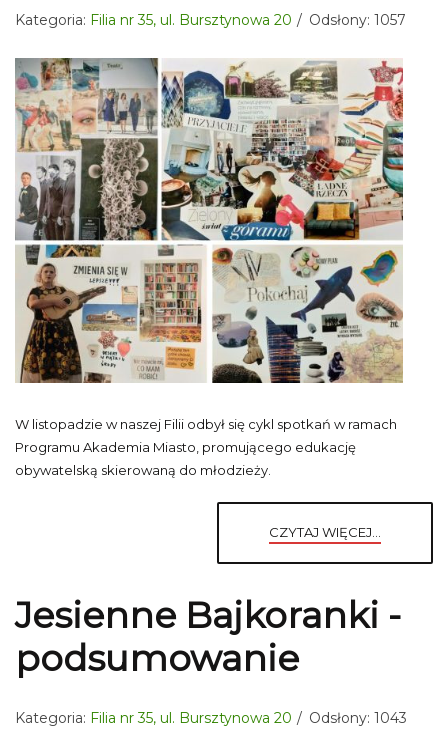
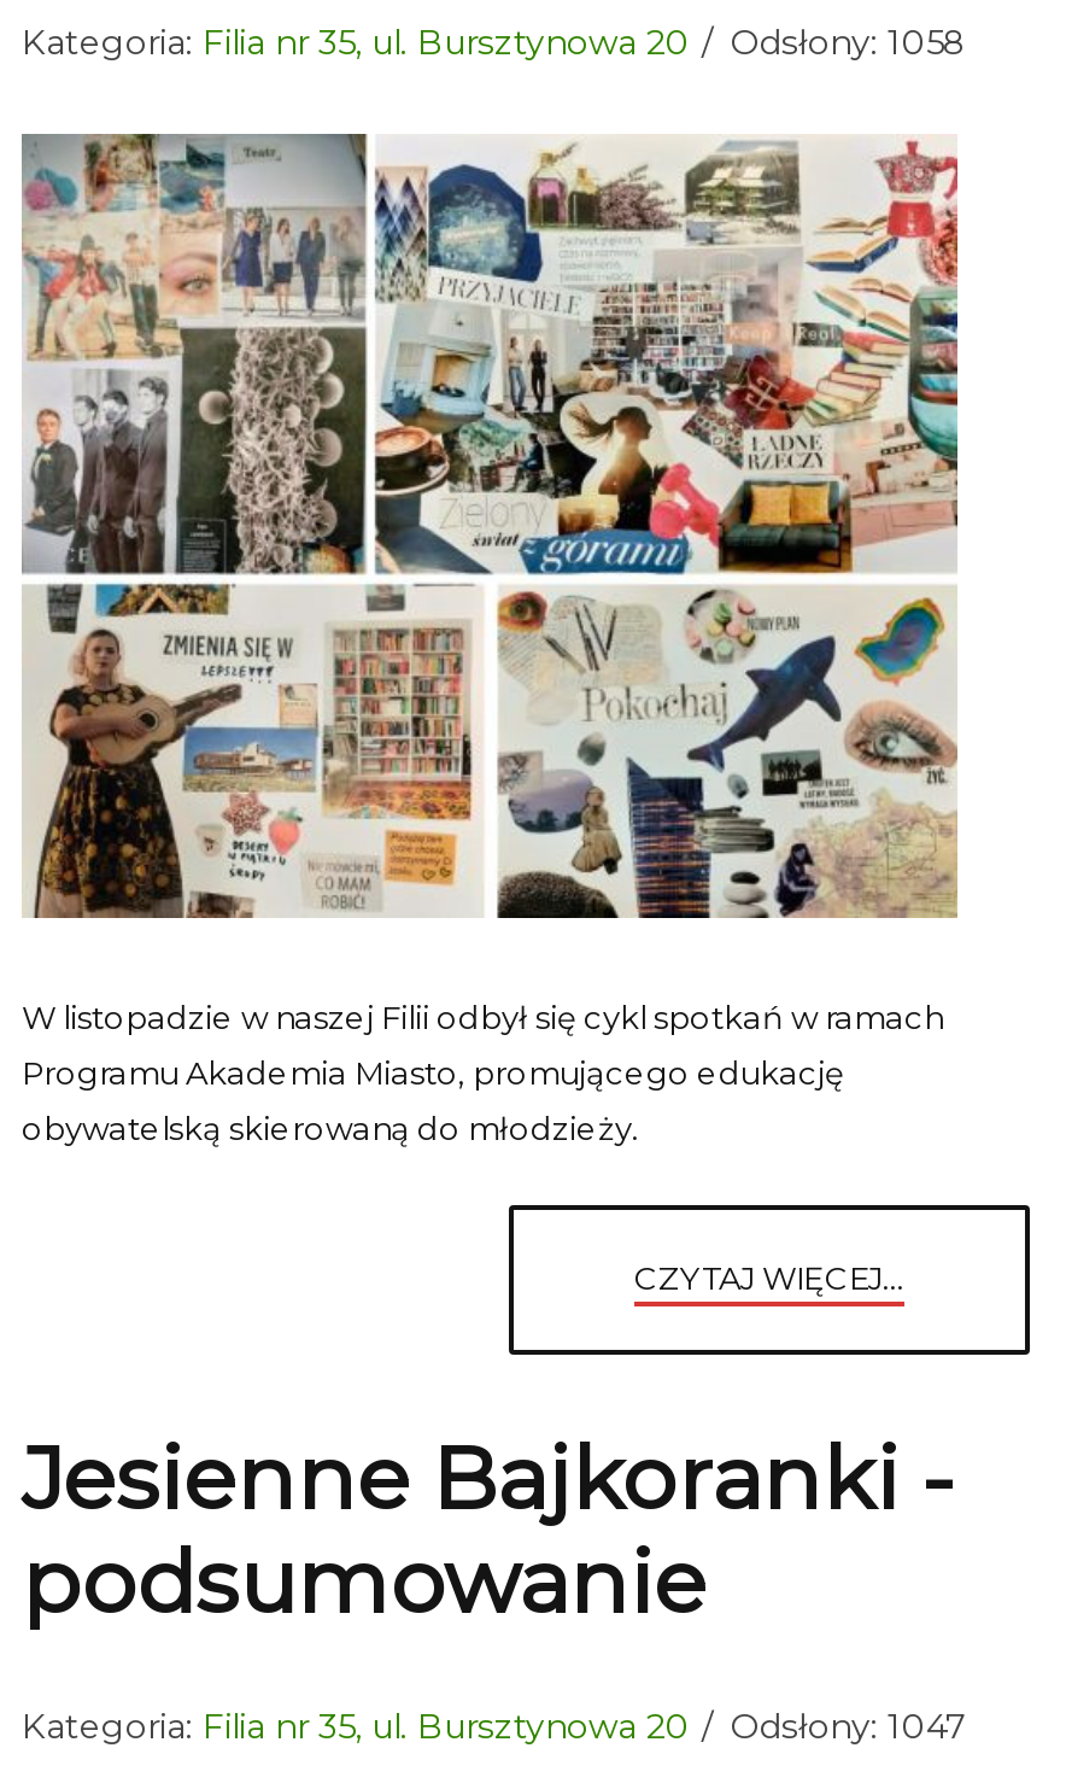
[15,11,406,29] Kategoria: Filia nr 35, ul. Bursztynowa 20 Odsłony: 1057 -> [22,20,967,63] Kategoria: Filia nr 35, ul. Bursztynowa 20 Odsłony: 1058
[15,709,407,727] Kategoria: Filia nr 35, ul. Bursztynowa 20 Odsłony: 1043 -> [22,1705,967,1748] Kategoria: Filia nr 35, ul. Bursztynowa 20 Odsłony: 1047

